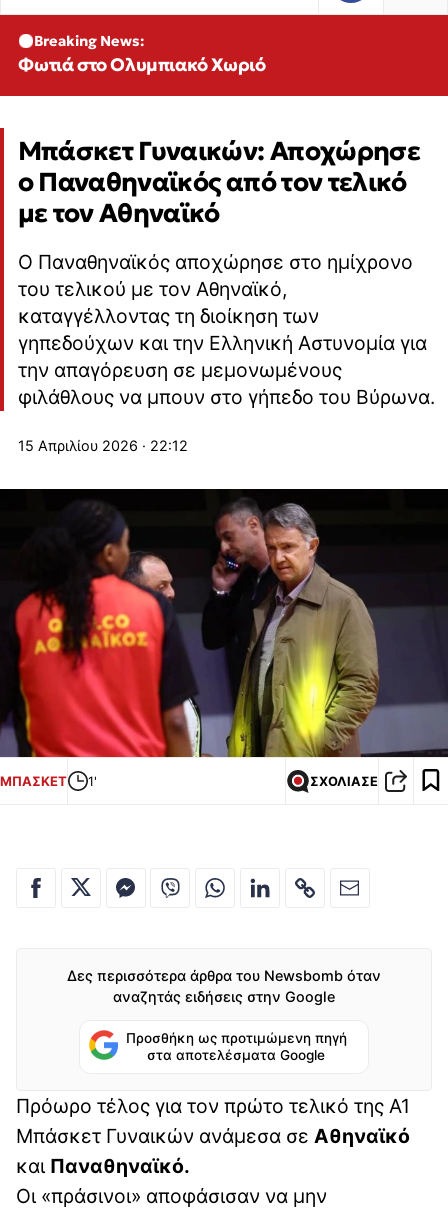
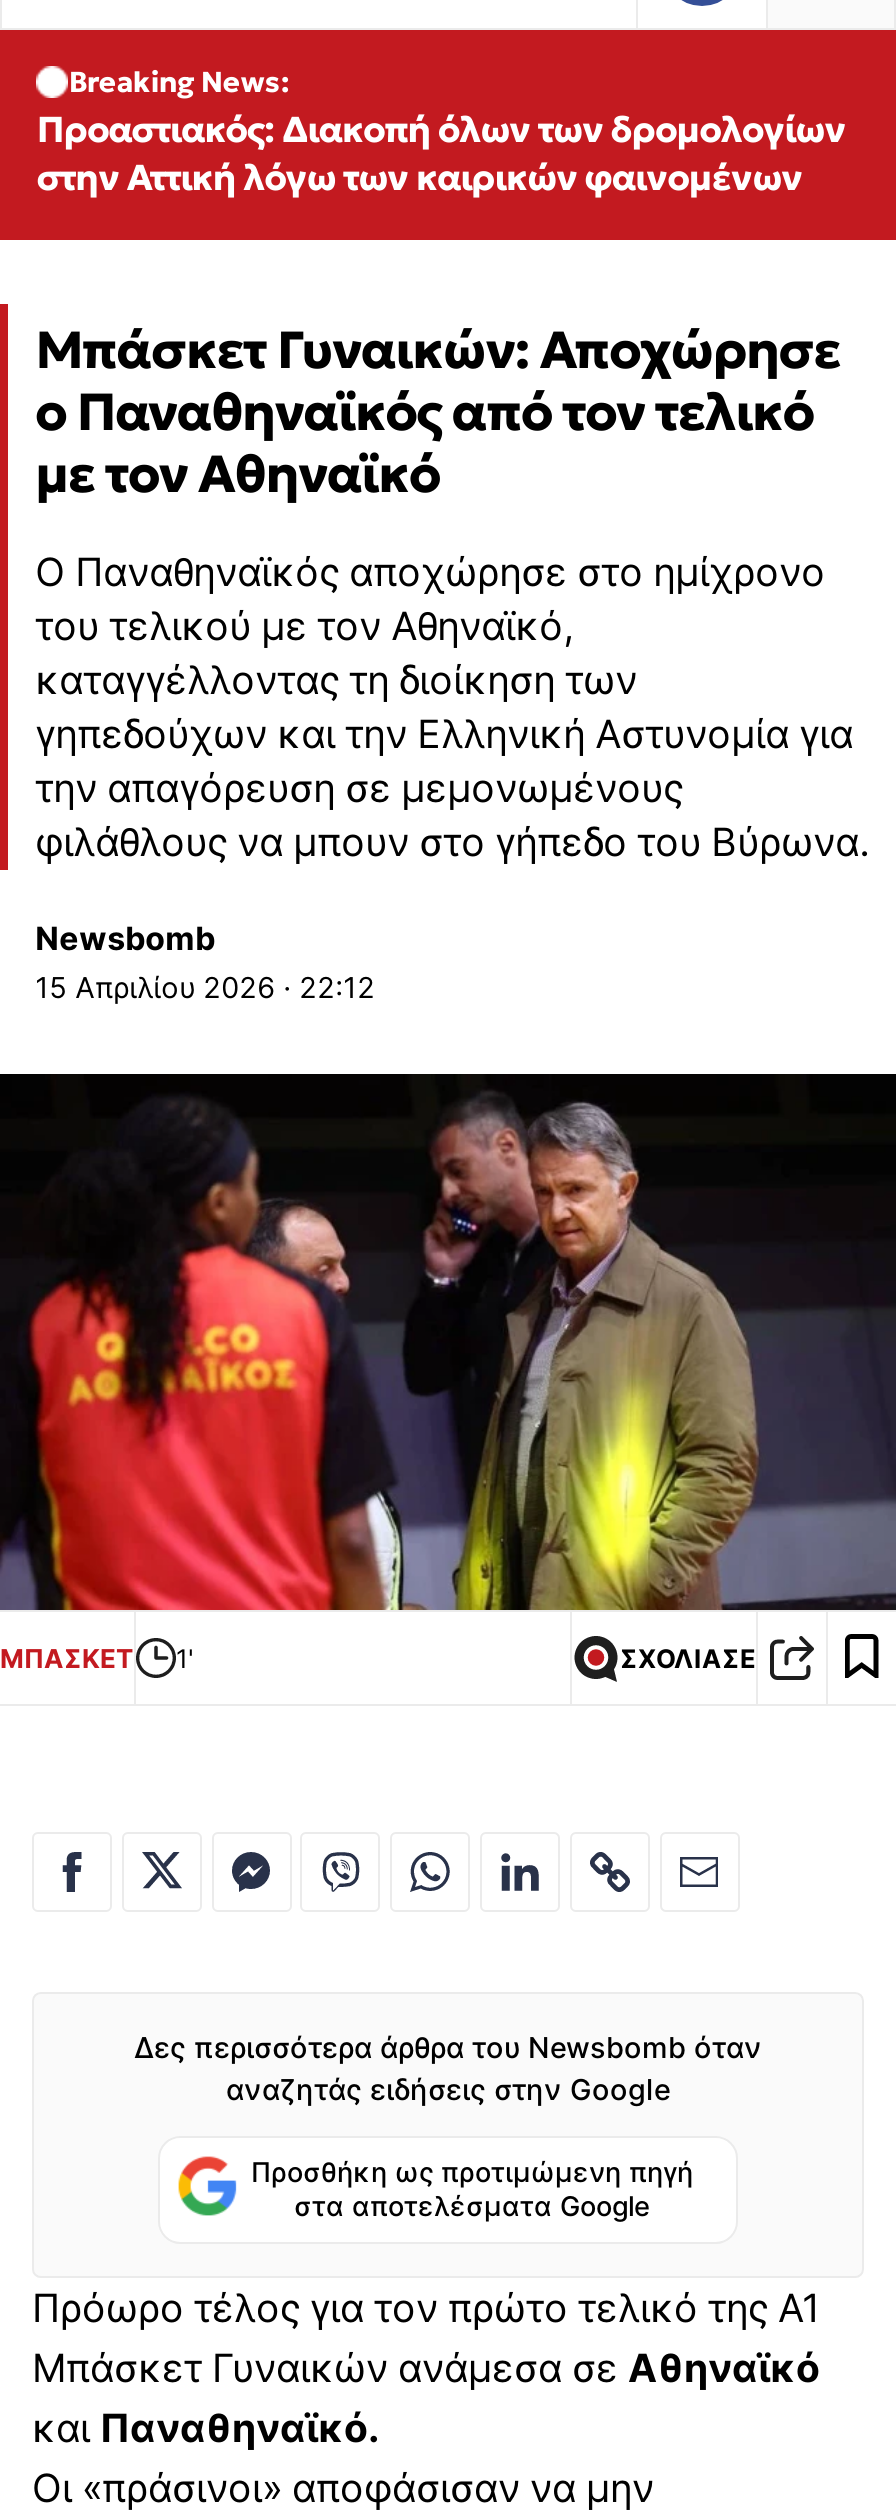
[18,53,265,76] Φωτιά στο Ολυμπιακό Χωριό -> [37,107,846,201] Προαστιακός: Διακοπή όλων των δρομολογίων | στην Αττική λόγω των καιρικών φαινομένων
none -> [35,917,215,957] Newsbomb

